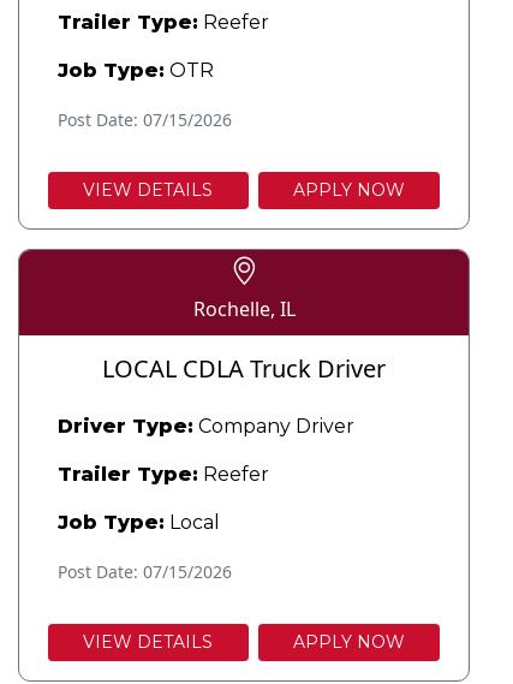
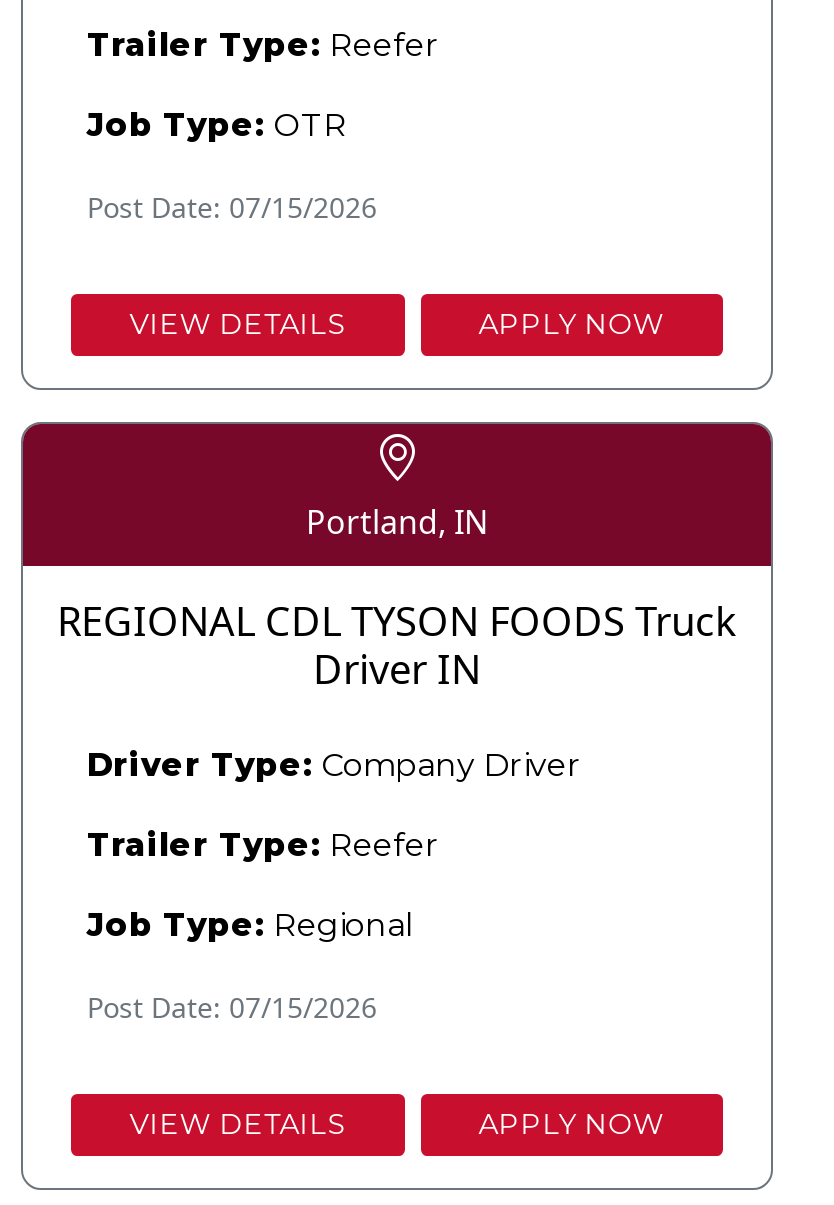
[193,296,295,322] Rochelle, IL -> [306,500,488,544] Portland, IN
[102,352,386,385] LOCAL CDLA Truck Driver -> [57,594,737,696] REGIONAL CDL TYSON FOODS Truck | Driver IN
[58,511,220,534] Job Type: Local -> [87,906,415,944] Job Type: Regional

